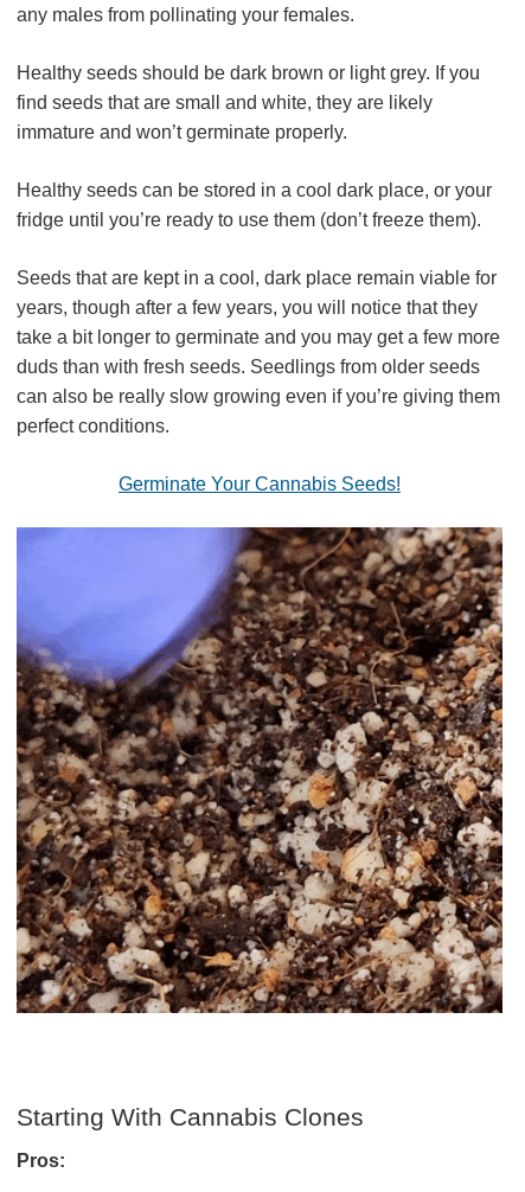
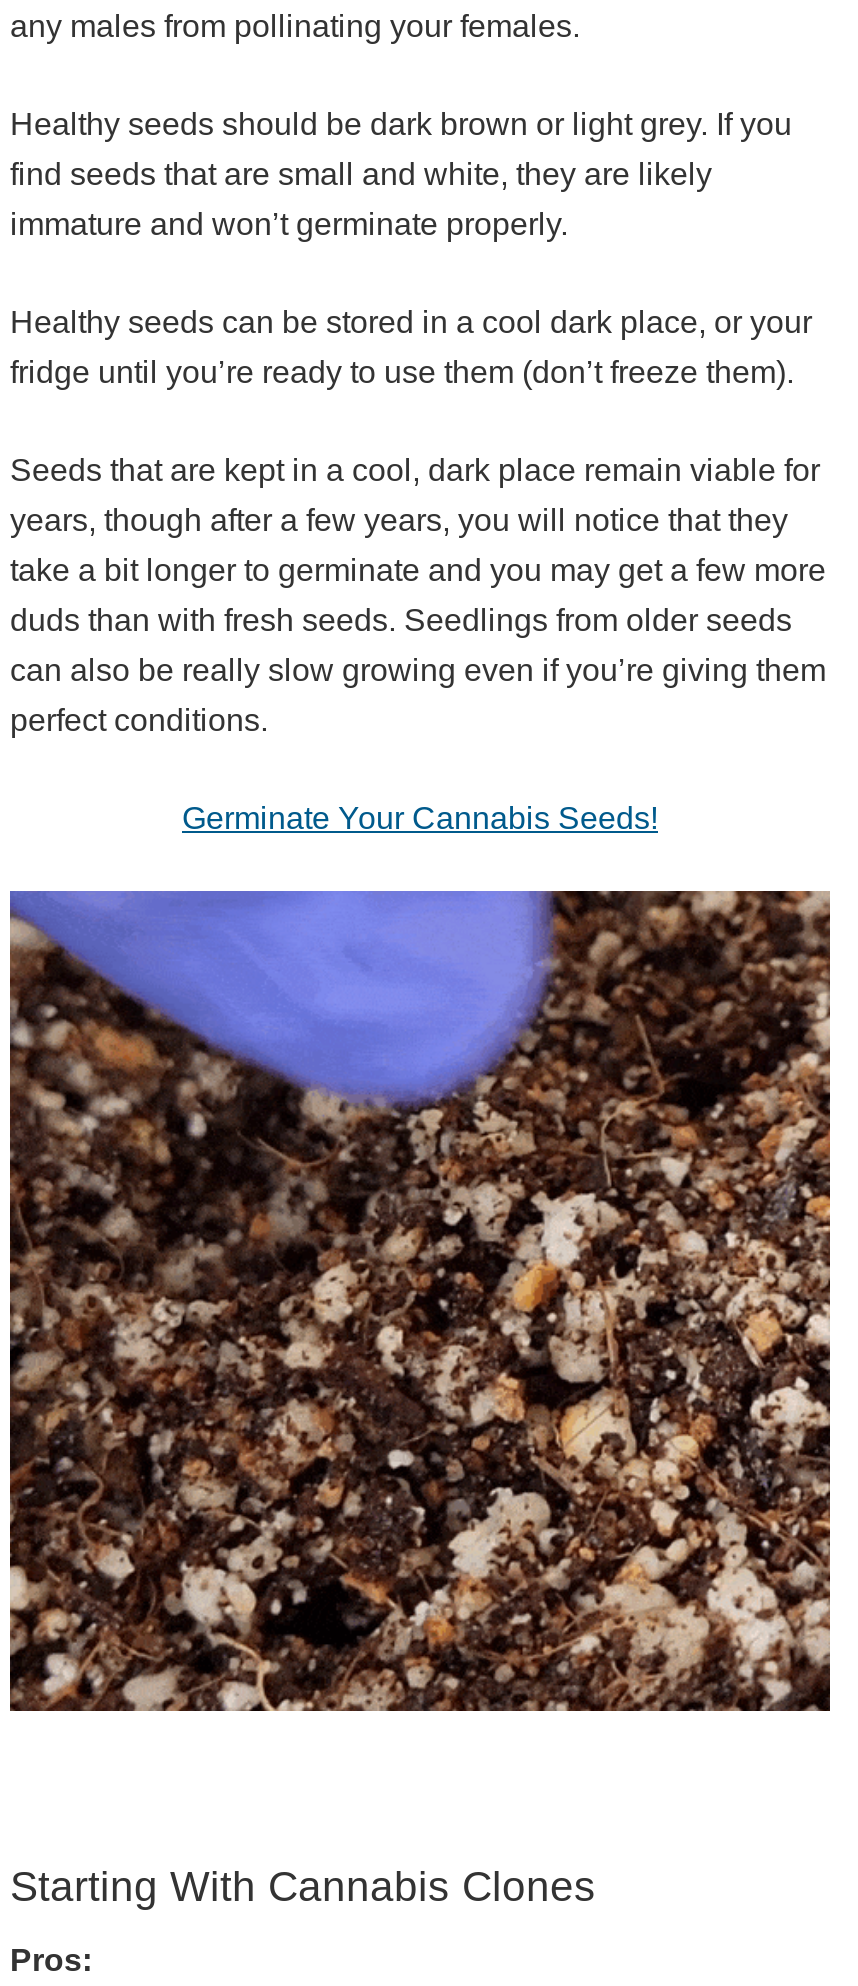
[15,526,502,1014] [image] -> [8,890,830,1712] [image]

